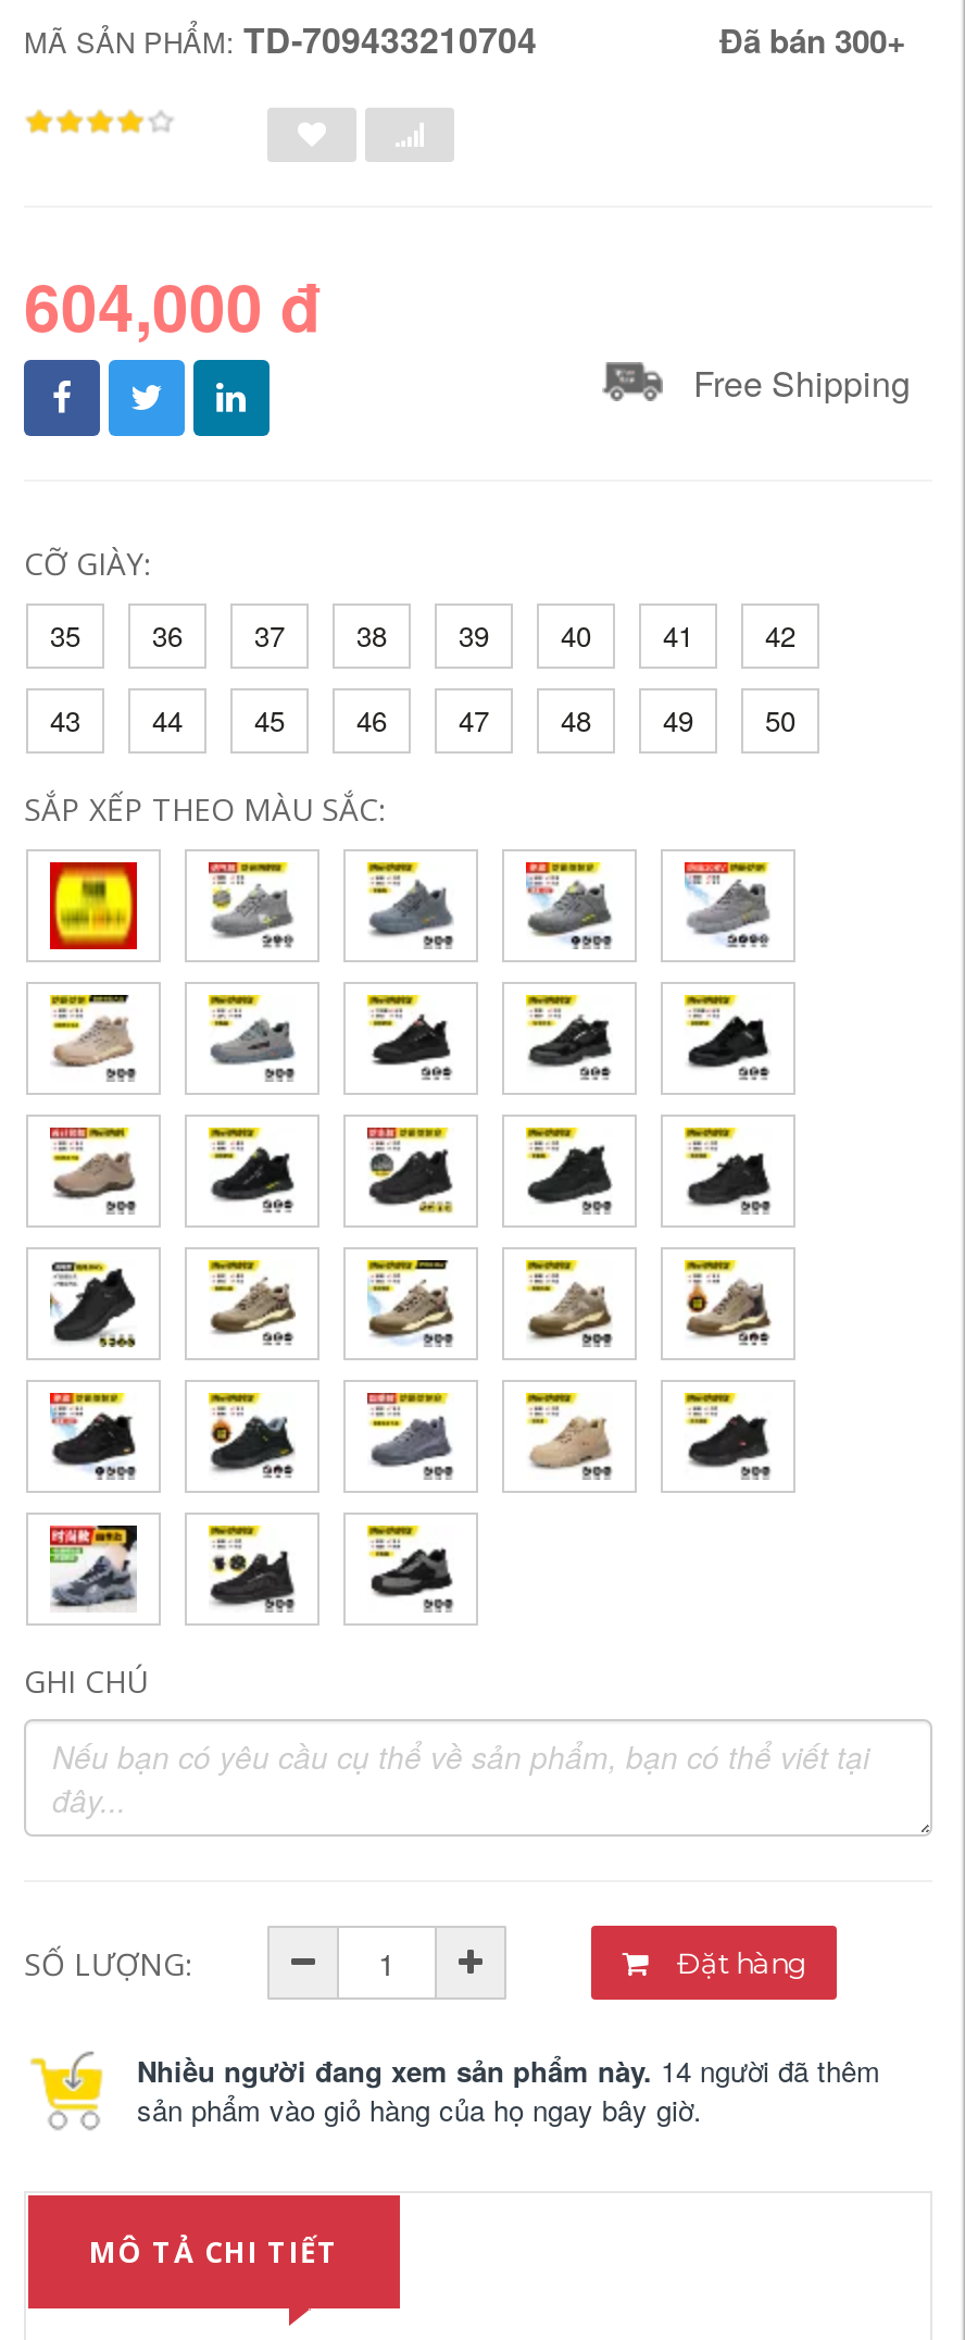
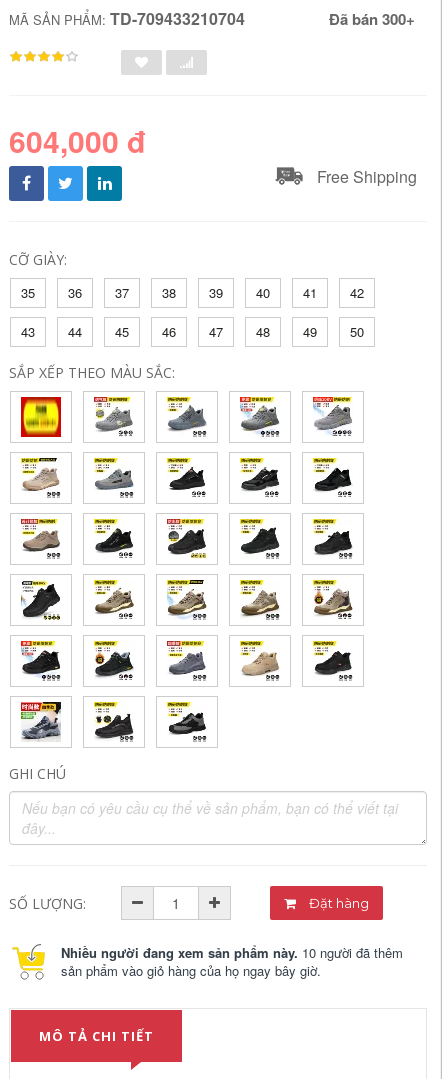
[137,2049,880,2090] Nhiều người đang xem sản phẩm này. 14 người đã thêm -> [61,943,403,962] Nhiều người đang xem sản phẩm này. 10 người đã thêm

